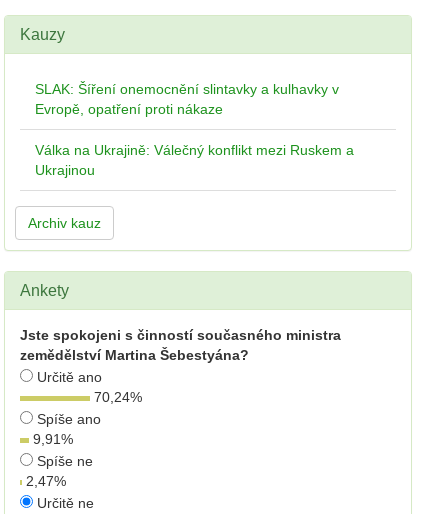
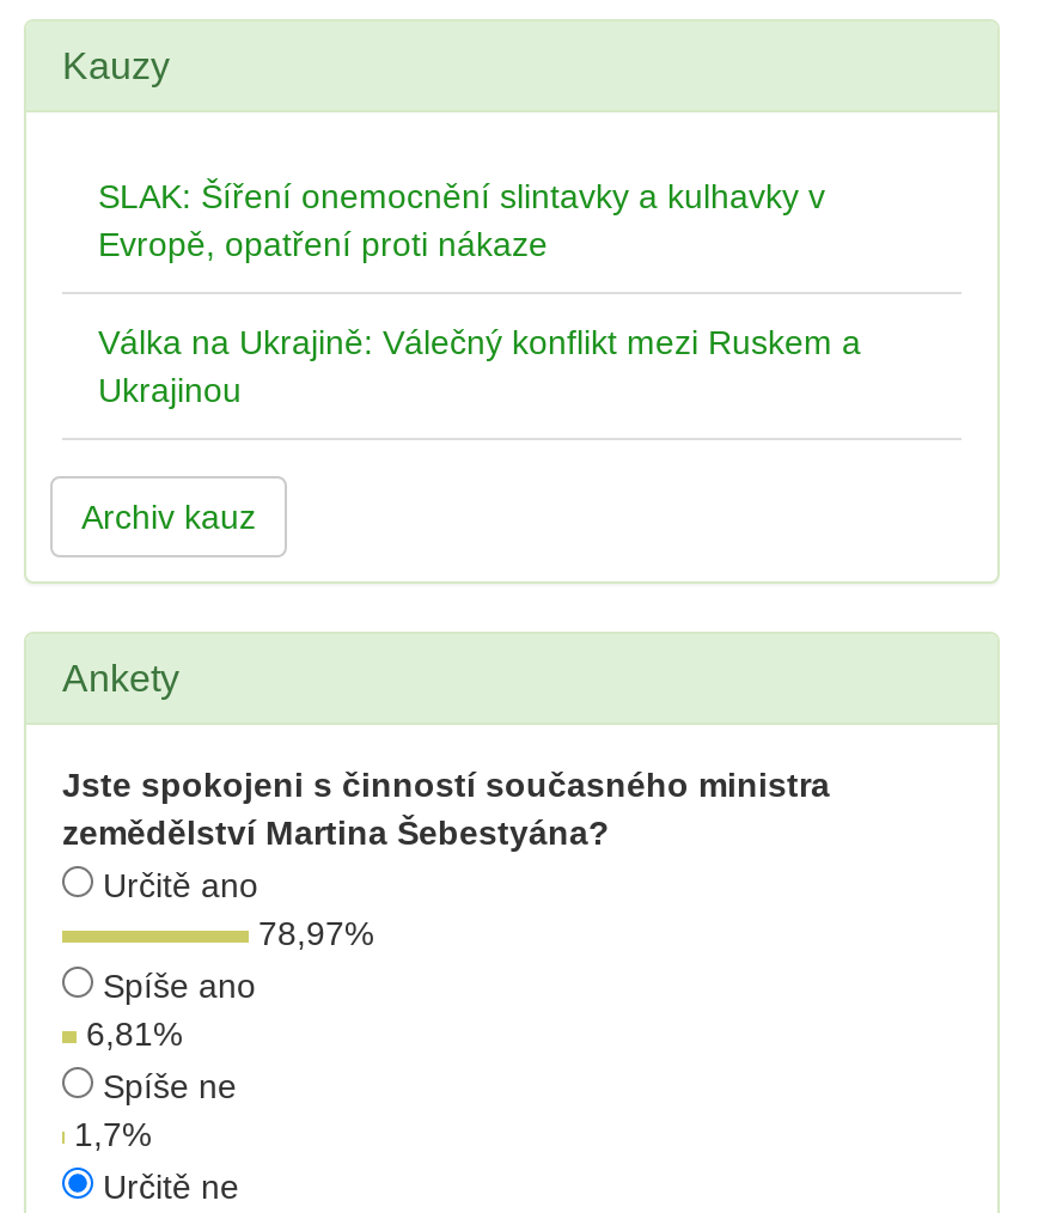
[90,389,142,405] 70,24% -> [249,915,373,953] 78,97%
[29,431,73,447] 9,91% -> [77,1015,182,1053] 6,81%
[22,473,66,489] 2,47% -> [65,1116,151,1154] 1,7%

